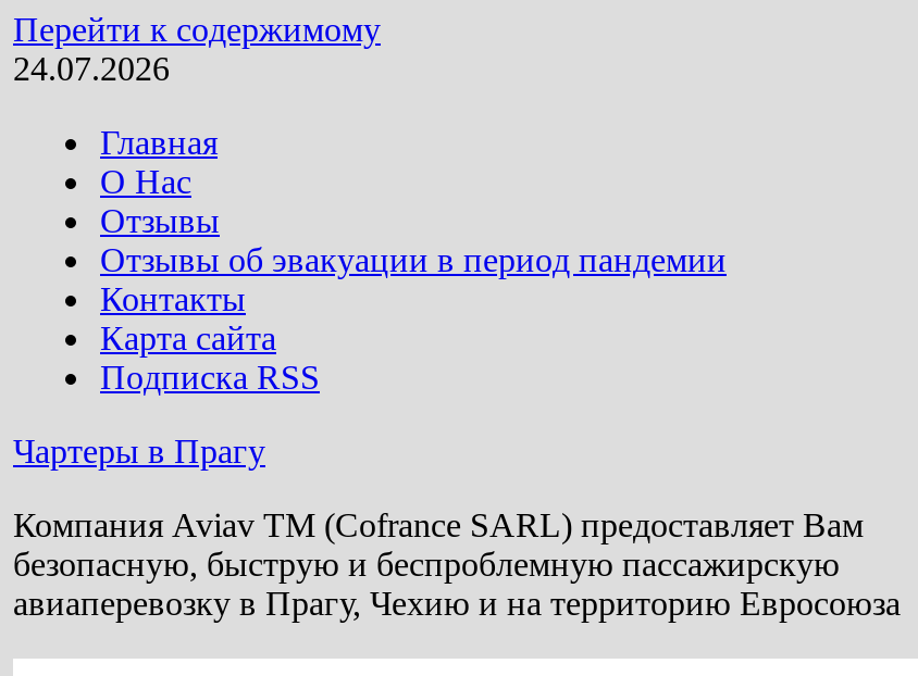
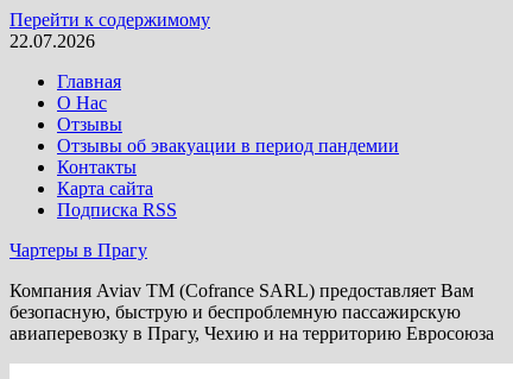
[13,50,170,87] 24.07.2026 -> [9,31,95,51] 22.07.2026

